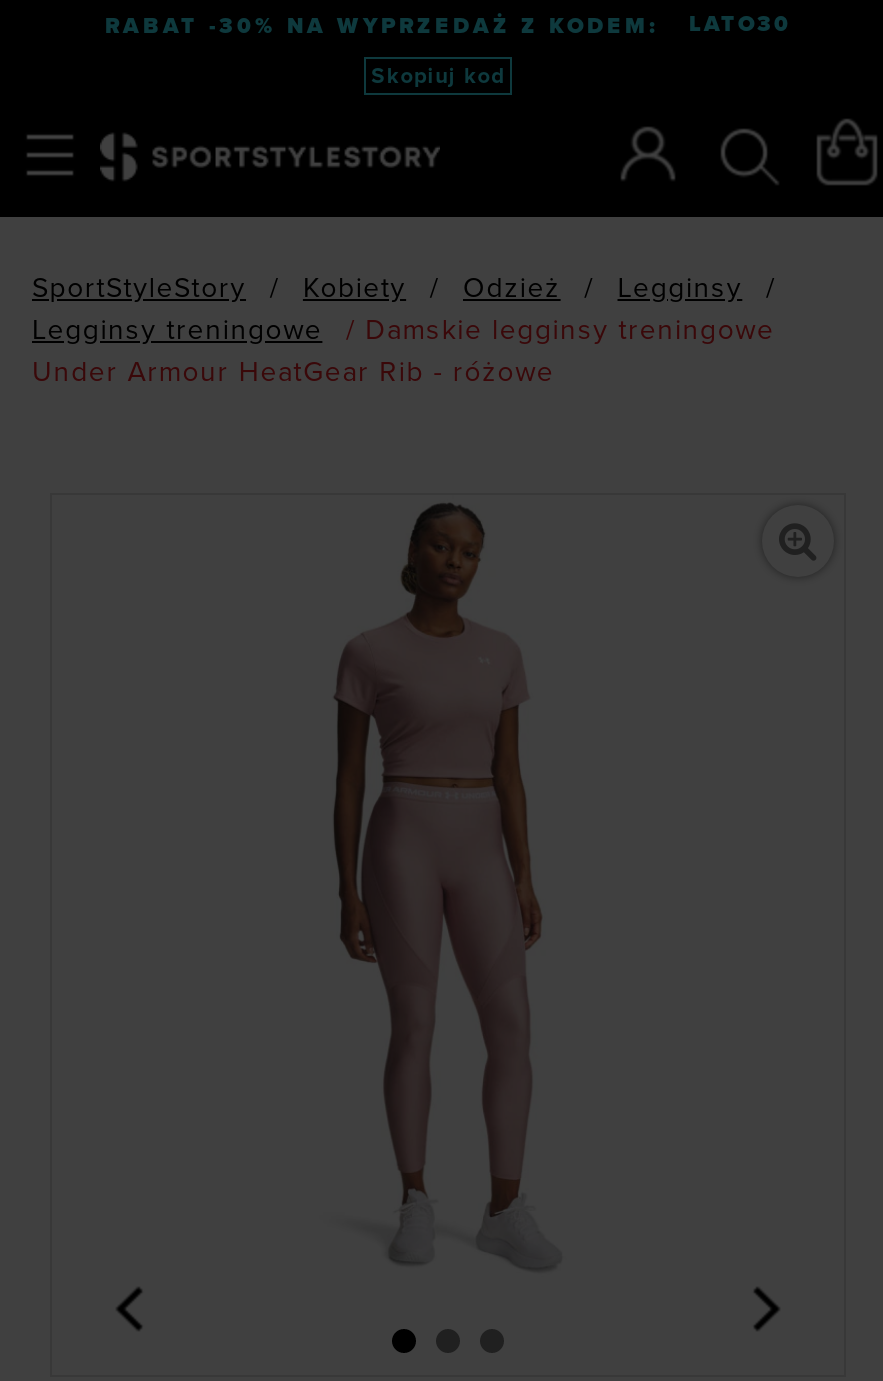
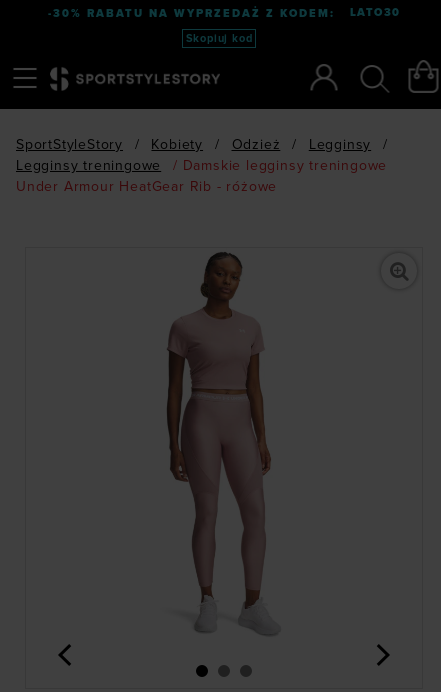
[105,13,659,39] RABAT -30% NA WYPRZEDAŻ Z KODEM: -> [47,7,334,20] -30% RABATU NA WYPRZEDAŻ Z KODEM:

